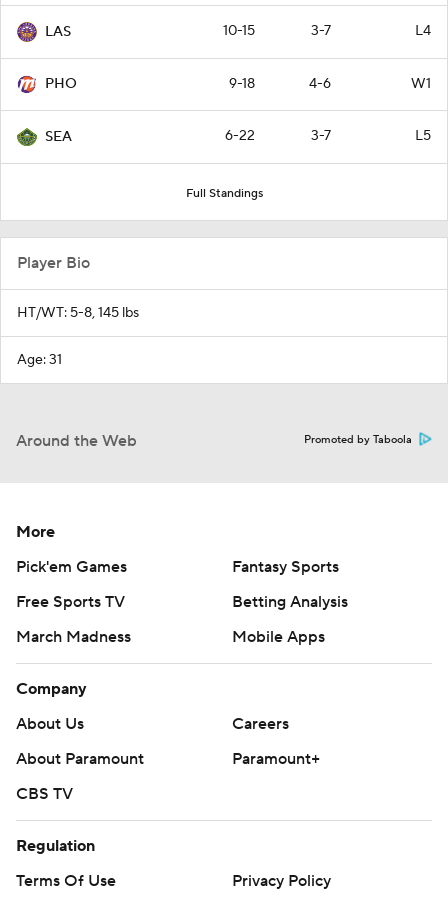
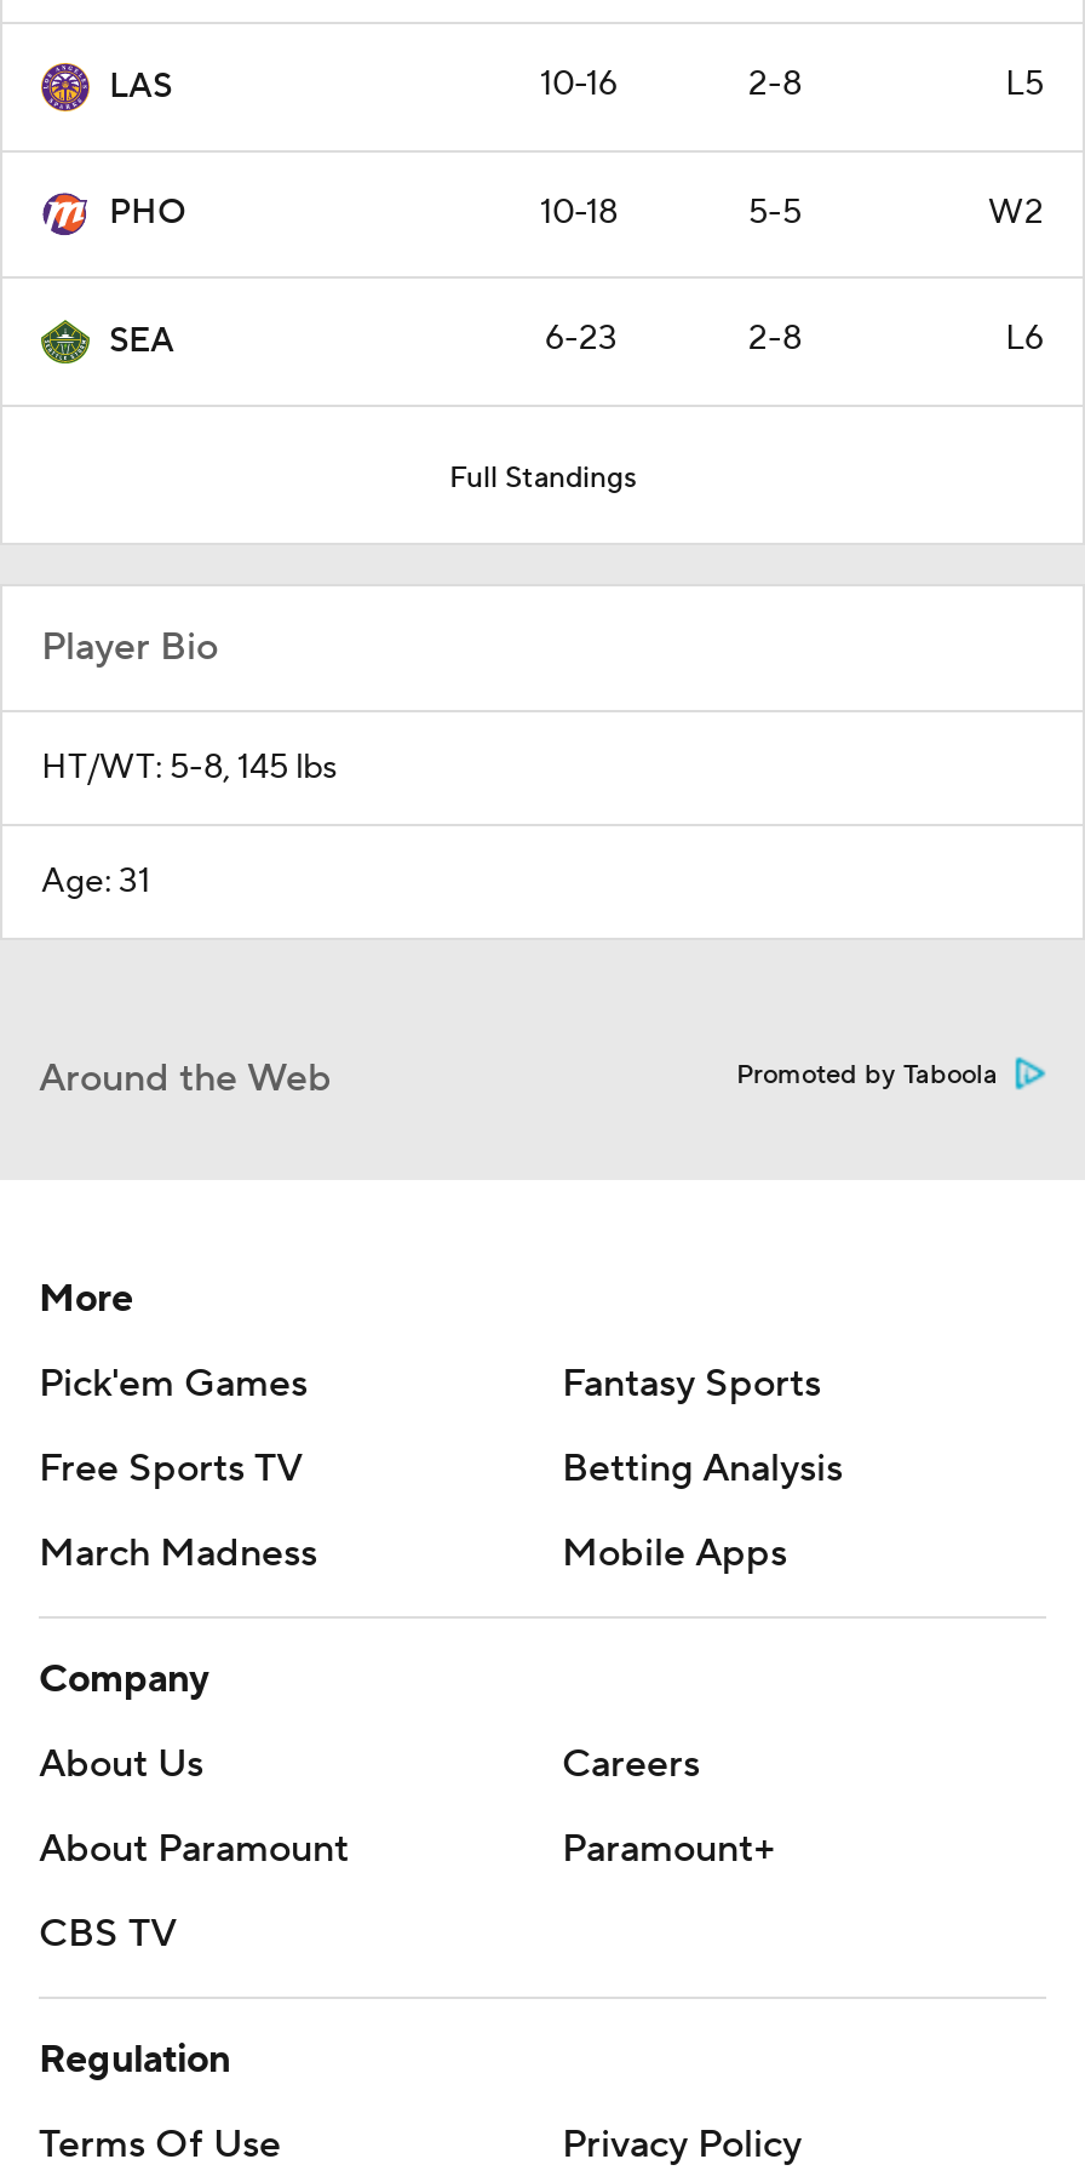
[223,21,431,39] 10-15 | 3-7 | L4 -> [540,62,1044,105] 10-16 | 2-8 | L5
[229,74,431,92] 9-18 | 4-6 | W1 -> [540,190,1044,234] 10-18 | 5-5 | W2
[225,126,431,144] 6-22 | 3-7 | L5 -> [545,316,1044,360] 6-23 | 2-8 | L6

